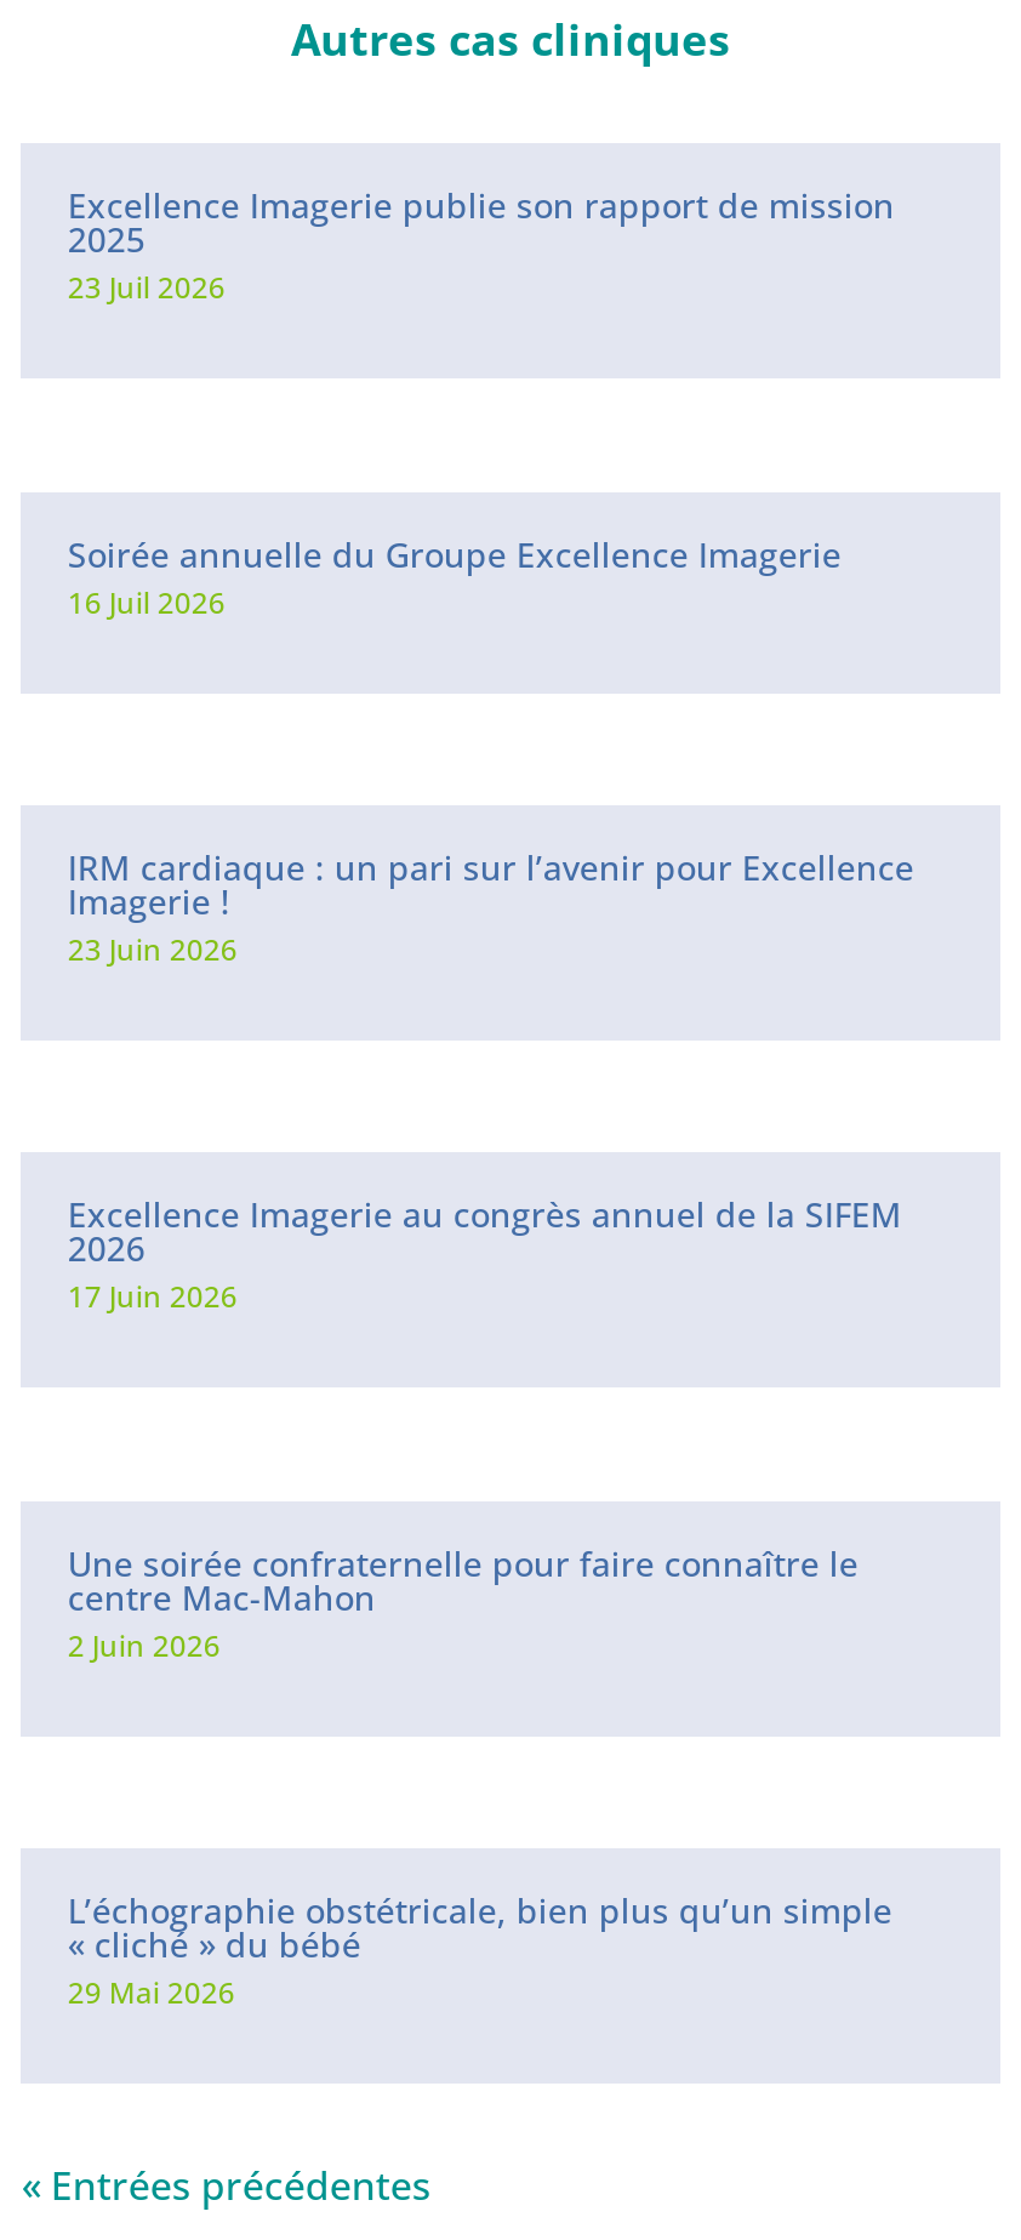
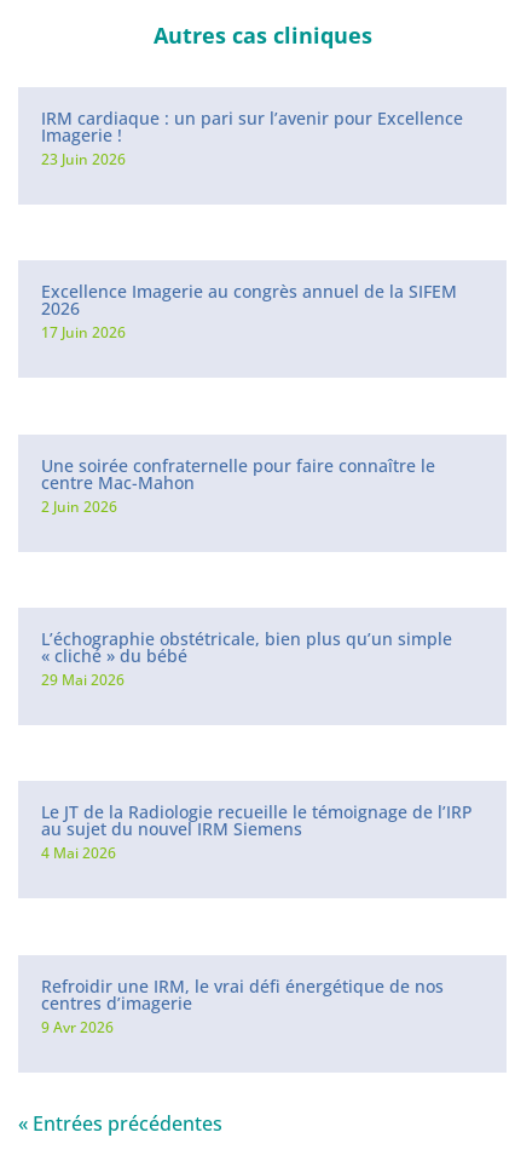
[68,183,895,309] Excellence Imagerie publie son rapport de mission | 2025 | 23 Juil 2026 -> none
[68,531,841,623] Soirée annuelle du Groupe Excellence Imagerie | 16 Juil 2026 -> none
moved [68,844,914,2014] -> [42,106,463,690]: IRM cardiaque : un pari sur l’avenir pour Excellence | Imagerie ! | 23 Juin 2026 | ... | « cliché » du bébé | 29 Mai 2026
none -> [42,801,473,864] Le JT de la Radiologie recueille le témoignage de l’IRP | au sujet du nouvel IRM Siemens | 4 Mai 2026
none -> [42,974,444,1037] Refroidir une IRM, le vrai défi énergétique de nos | centres d’imagerie | 9 Avr 2026

